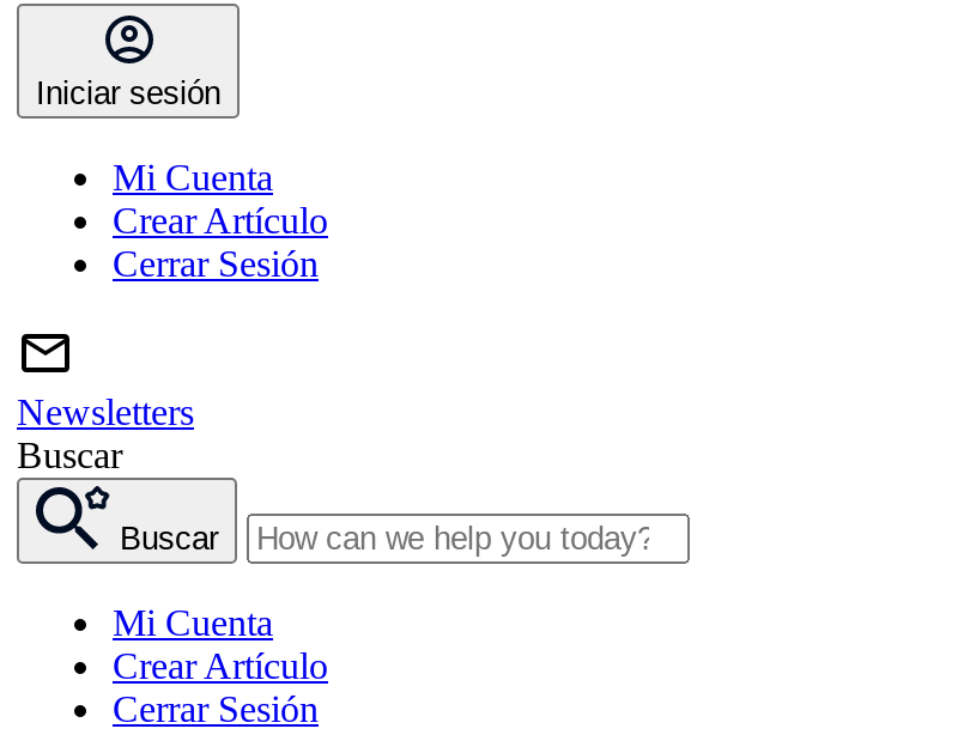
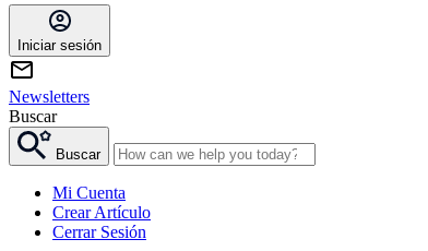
[113,156,328,283] Mi Cuenta | Crear Artículo | Cerrar Sesión -> none

